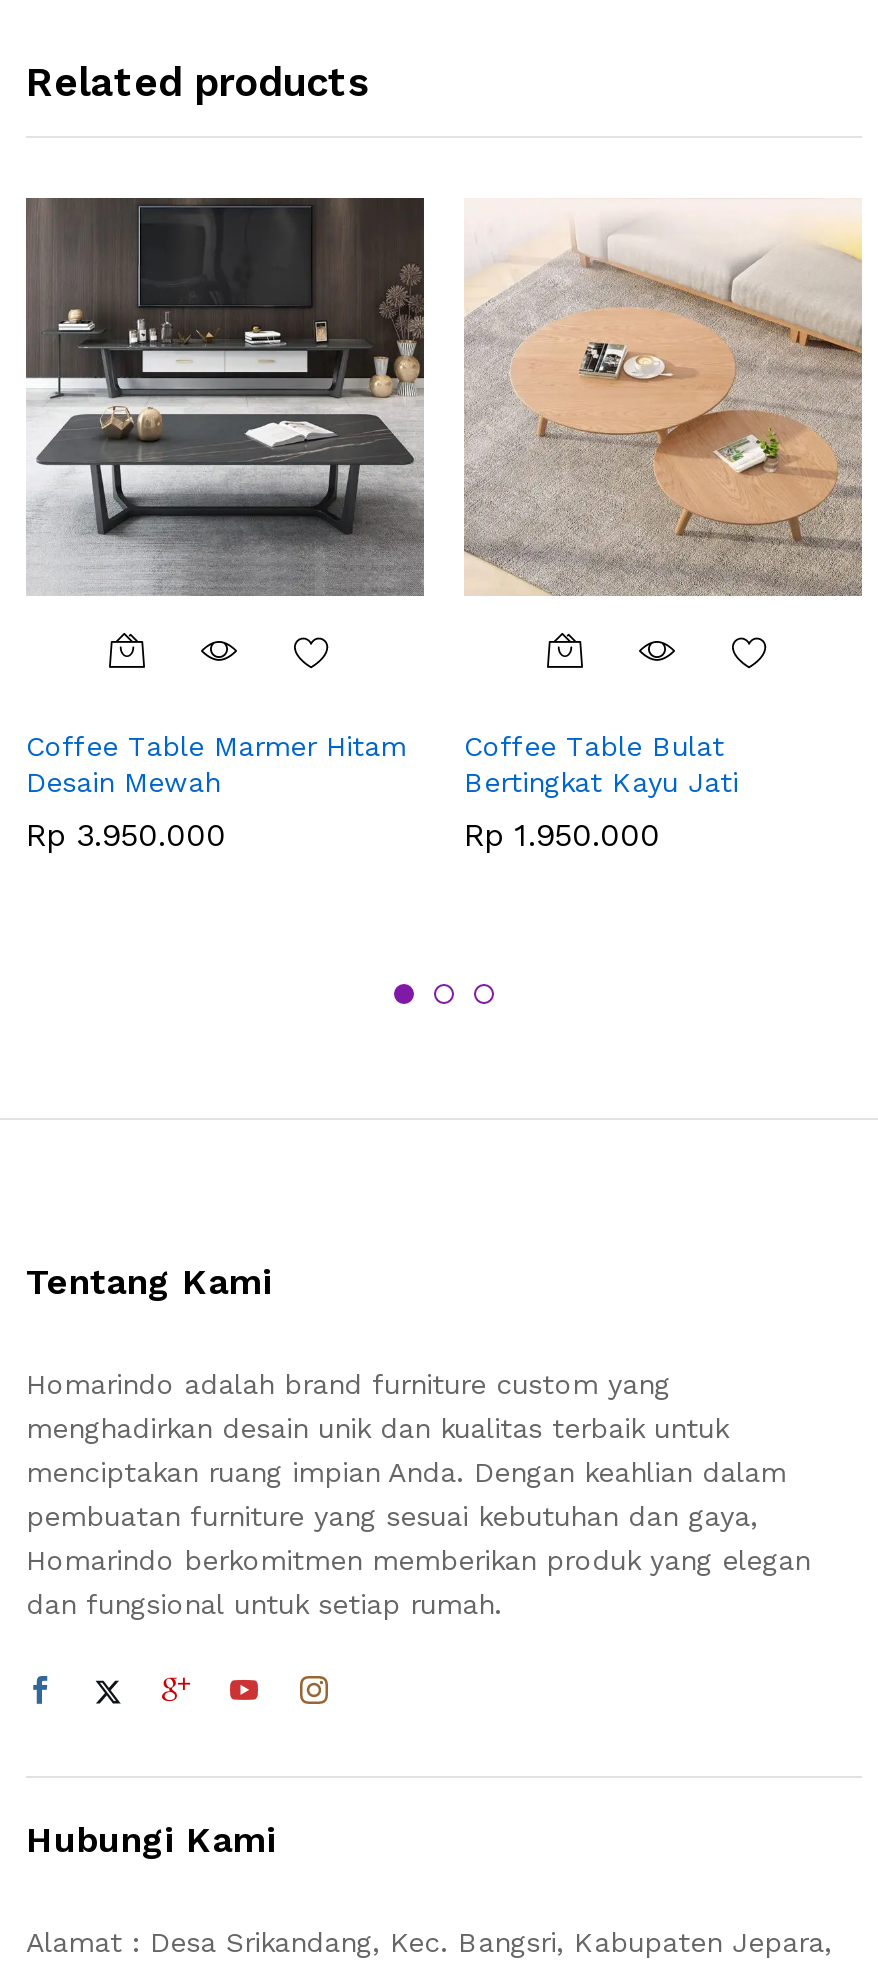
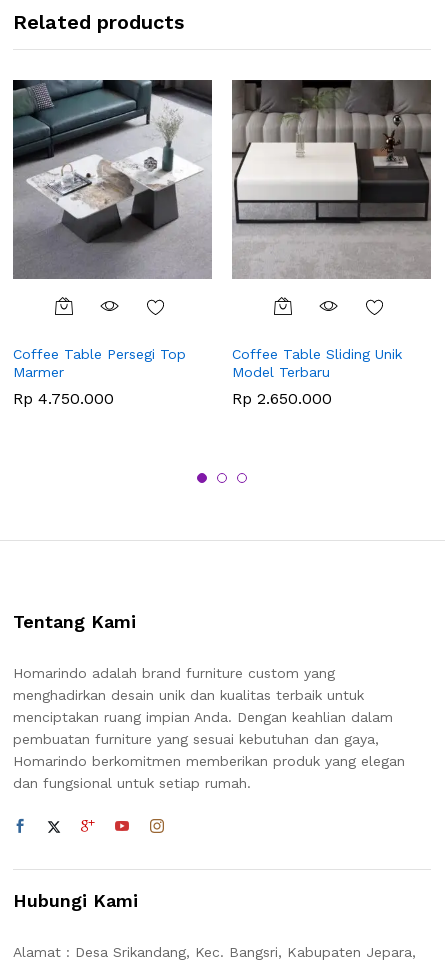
[24,196,426,596] [image] -> [12,79,213,279] [image]
[464,198,864,596] [image] -> [231,79,432,279] [image]
[26,731,406,799] Coffee Table Marmer Hitam | Desain Mewah -> [13,346,186,380] Coffee Table Persegi Top | Marmer
[464,731,738,799] Coffee Table Bulat | Bertingkat Kayu Jati -> [232,346,402,380] Coffee Table Sliding Unik | Model Terbaru
[26,817,226,855] Rp 3.950.000 -> [13,389,114,408] Rp 4.750.000
[464,817,660,855] Rp 1.950.000 -> [232,389,332,408] Rp 2.650.000

